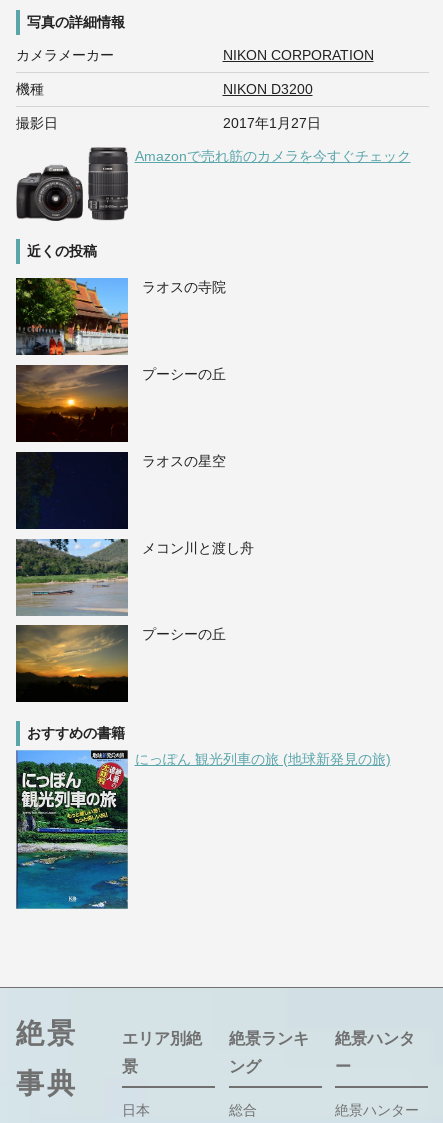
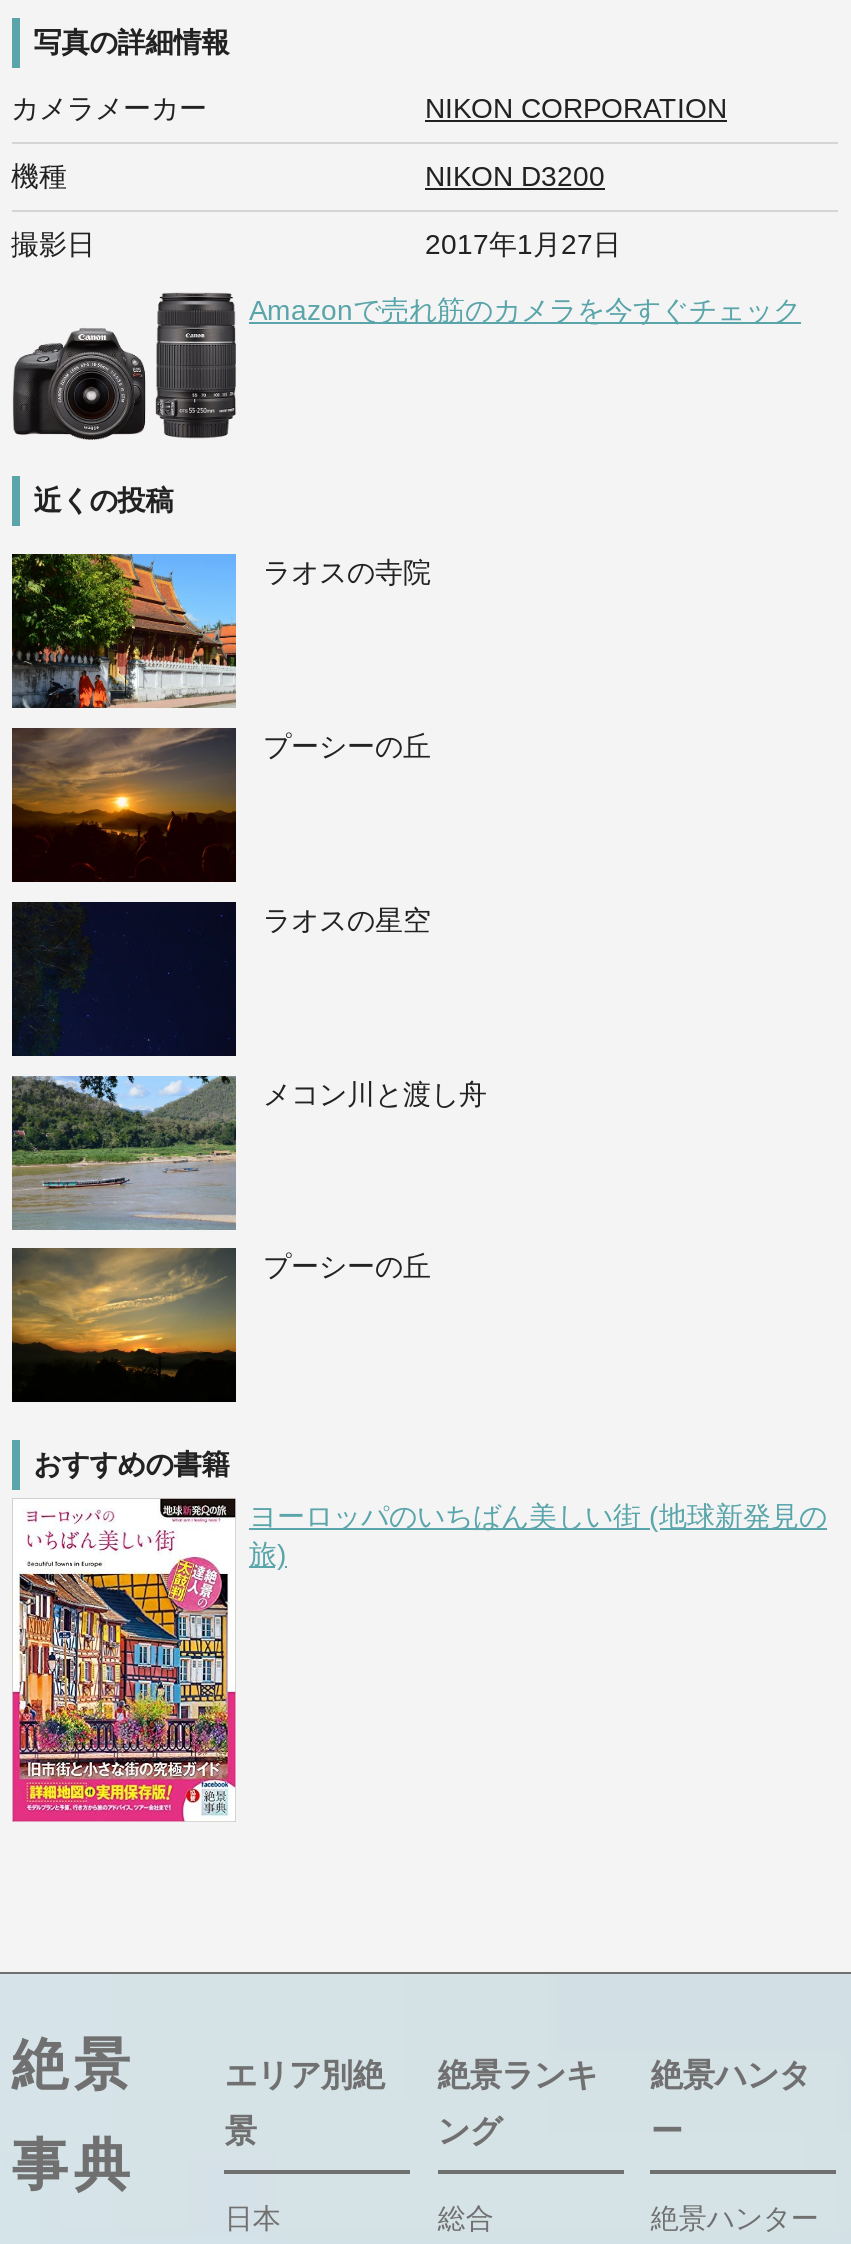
[15,749,390,912] [image] | にっぽん 観光列車の旅 (地球新発見の旅) -> [10,1498,827,1824] [image] | ヨーロッパのいちばん美しい街 (地球新発見の | 旅)

